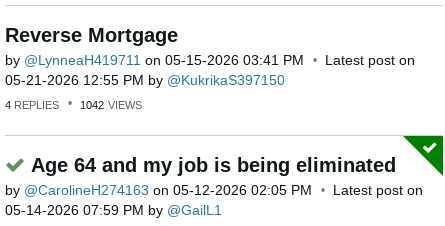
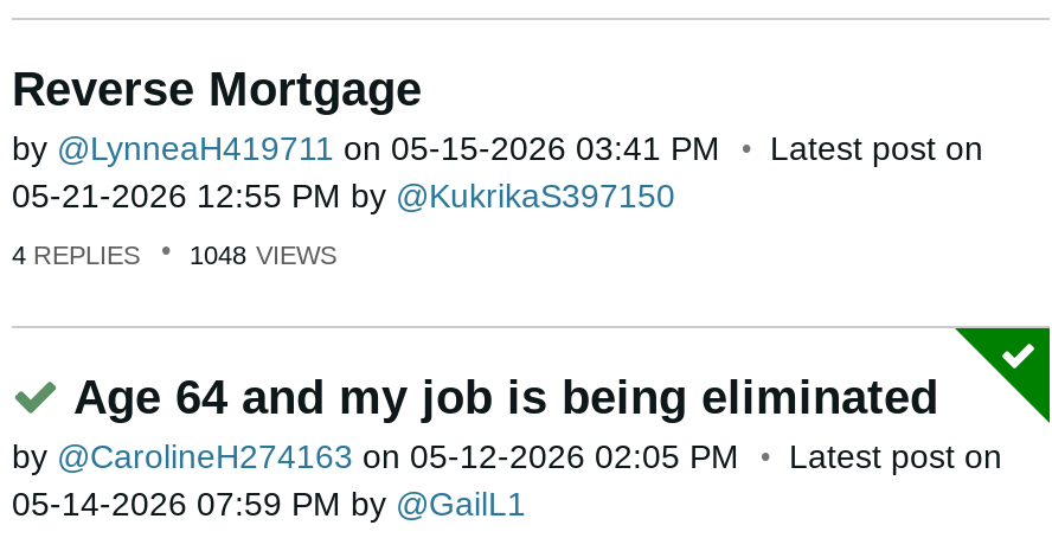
[5,99,142,111] 4 REPLIES 1042 VIEWS -> [12,241,336,269] 4 REPLIES 1048 VIEWS

